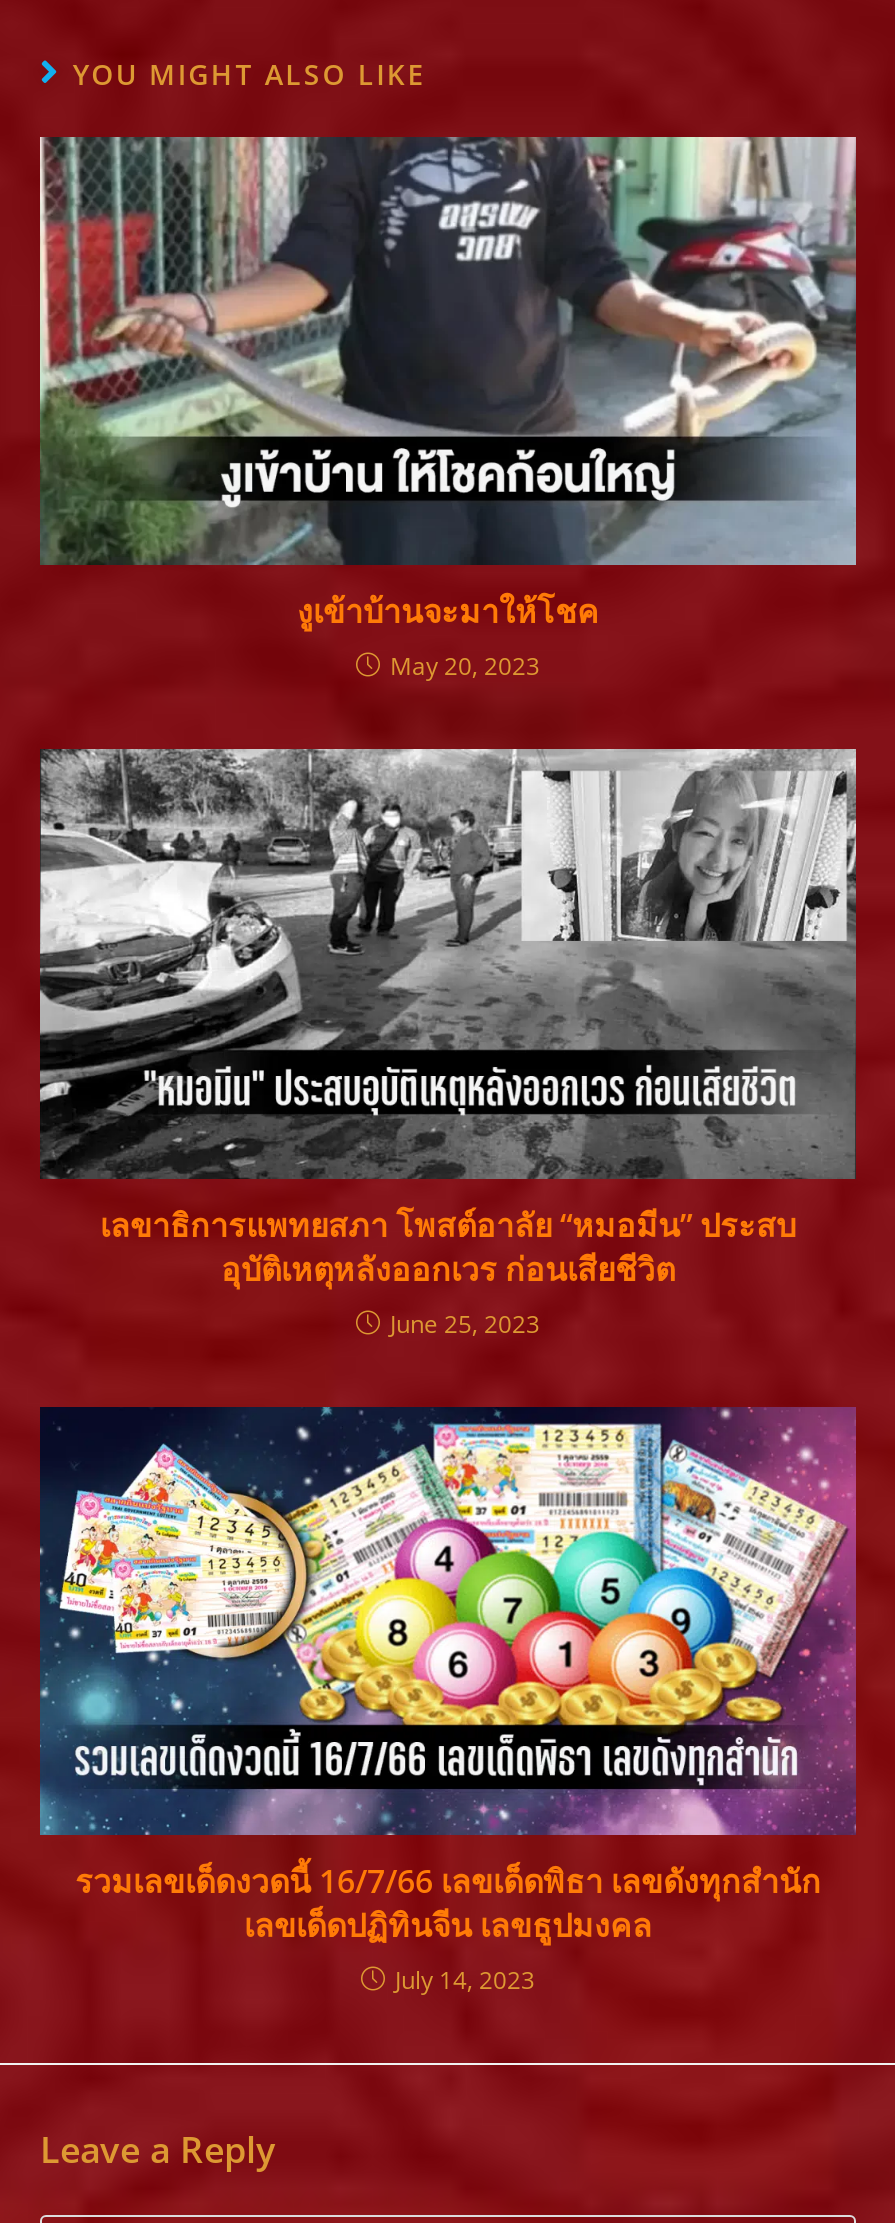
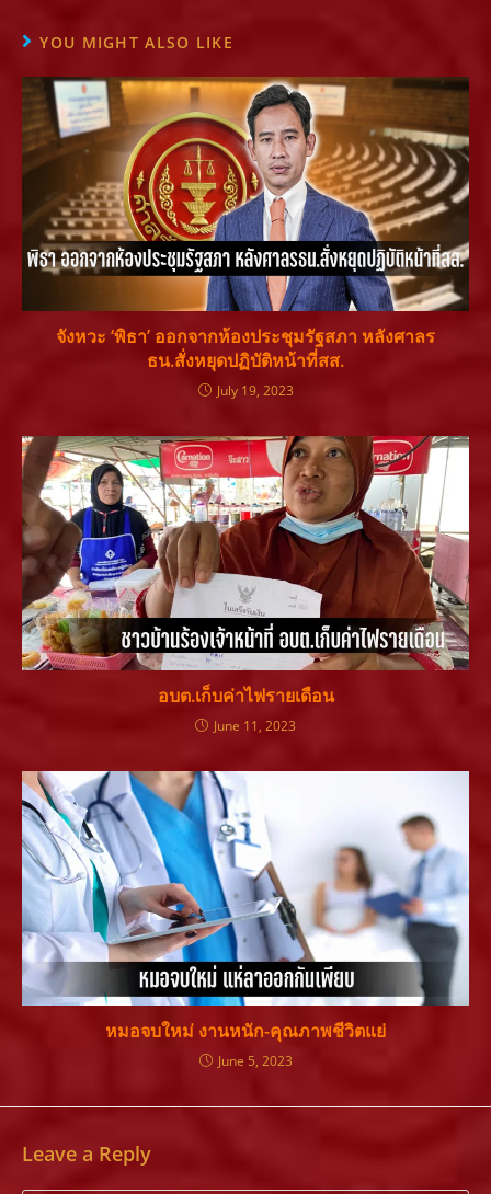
[38,134,858,684] [image] | งูเข้าบ้านจะมาให้โชค | May 20, 2023 -> [21,76,469,399] [image] | จังหวะ ‘พิธา’ ออกจากห้องประชุมรัฐสภา หลังศาลร | ธน.สั่งหยุดปฏิบัติหน้าที่สส. | July 19, 2023
[38,746,858,1341] [image] | เลขาธิการแพทยสภา โพสต์อาลัย “หมอมีน” ประสบ | อุบัติเหตุหลังออกเวร ก่อนเสียชีวิต | June 25, 2023 -> [21,411,470,735] [image] | อบต.เก็บค่าไฟรายเดือน | June 11, 2023
[38,1404,856,1997] [image] | รวมเลขเด็ดงวดนี้ 16/7/66 เลขเด็ดพิธา เลขดังทุกสำนัก | เลขเด็ดปฏิทินจีน เลขธูปมงคล | July 14, 2023 -> [21,770,470,1070] [image] | หมอจบใหม่ งานหนัก-คุณภาพชีวิตแย่ | June 5, 2023

